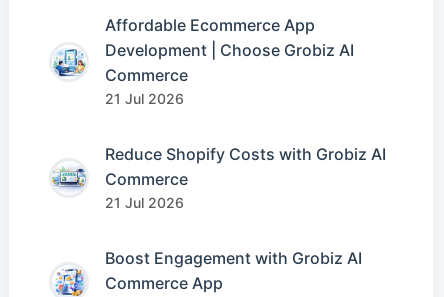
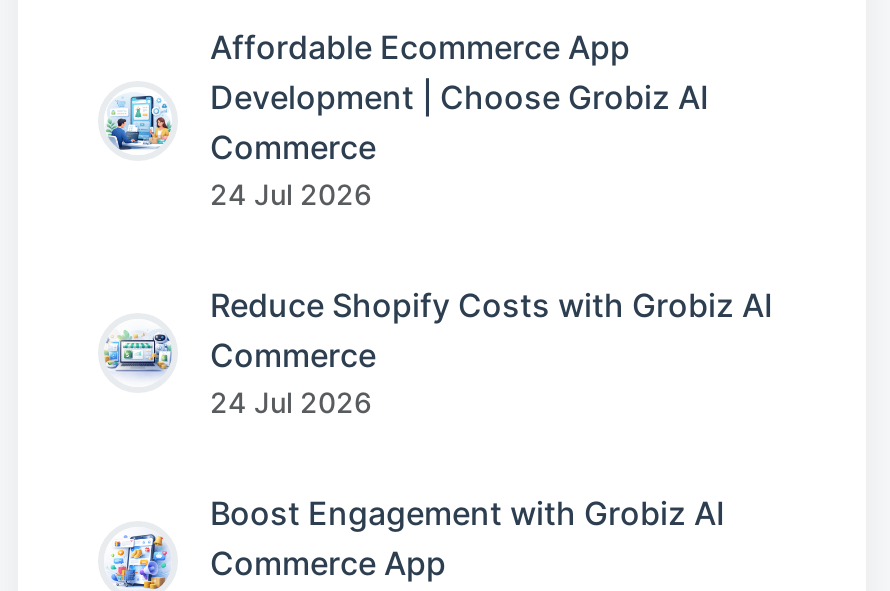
[105,90,184,107] 21 Jul 2026 -> [210,177,372,211] 24 Jul 2026
[105,194,184,211] 21 Jul 2026 -> [210,385,372,419] 24 Jul 2026

